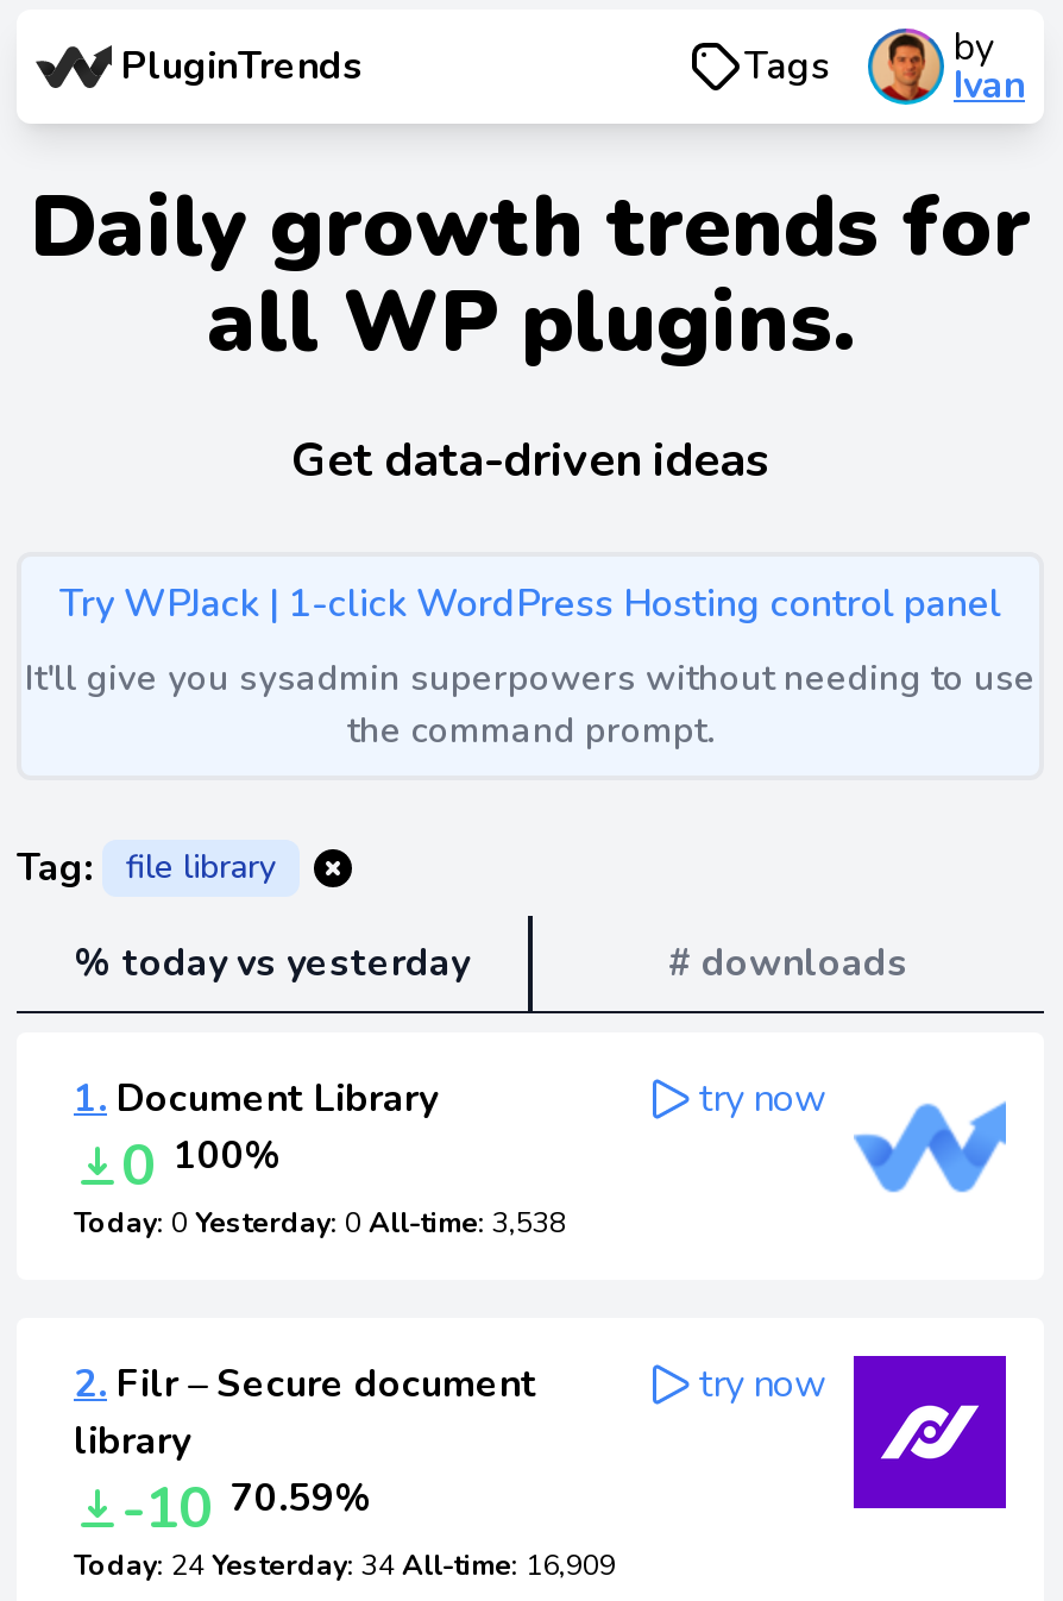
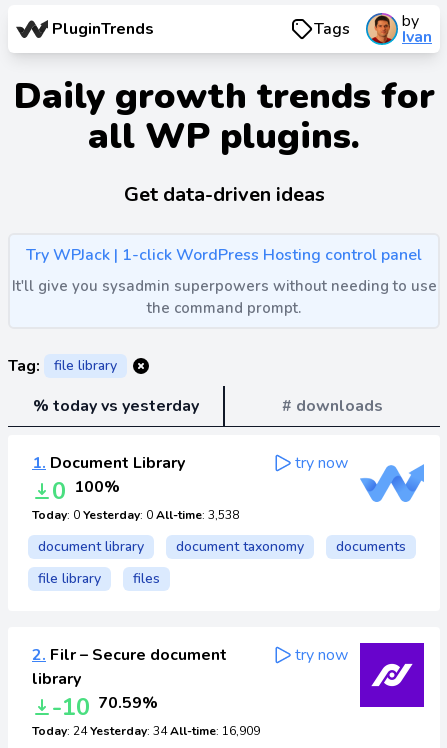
none -> [38,537,406,588] document library | document taxonomy | documents | file library | files

